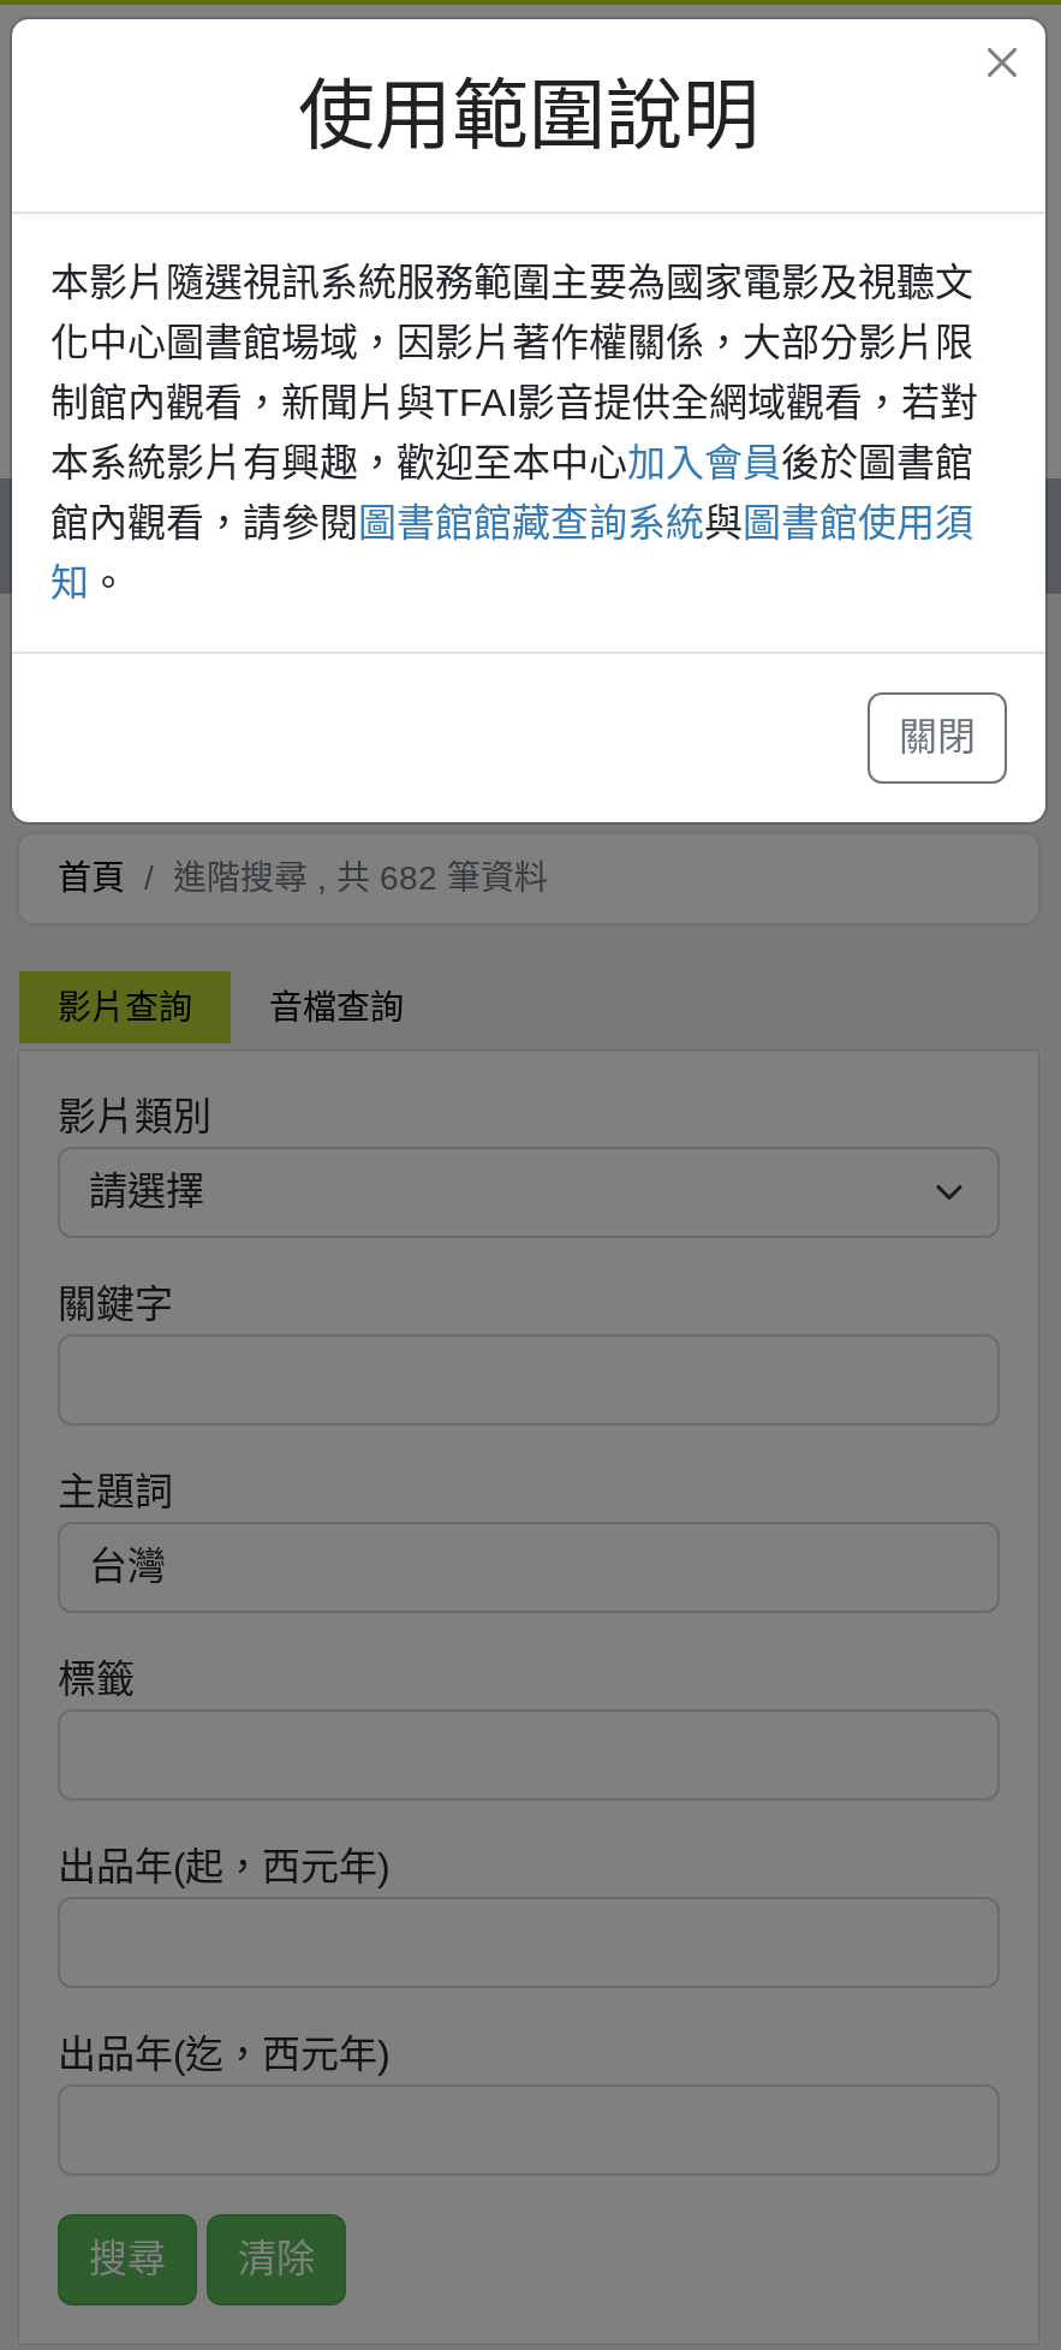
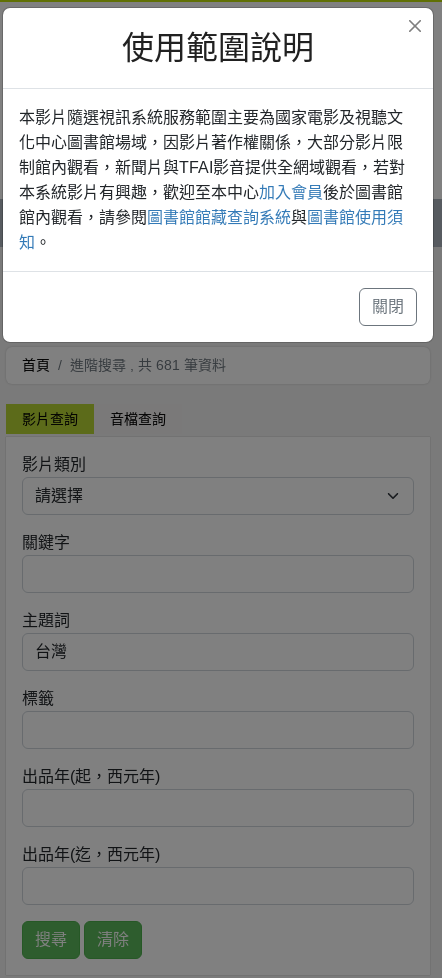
[173,857,548,896] 進階搜尋 , 共 682 筆資料 -> [70,356,226,372] 進階搜尋 , 共 681 筆資料

